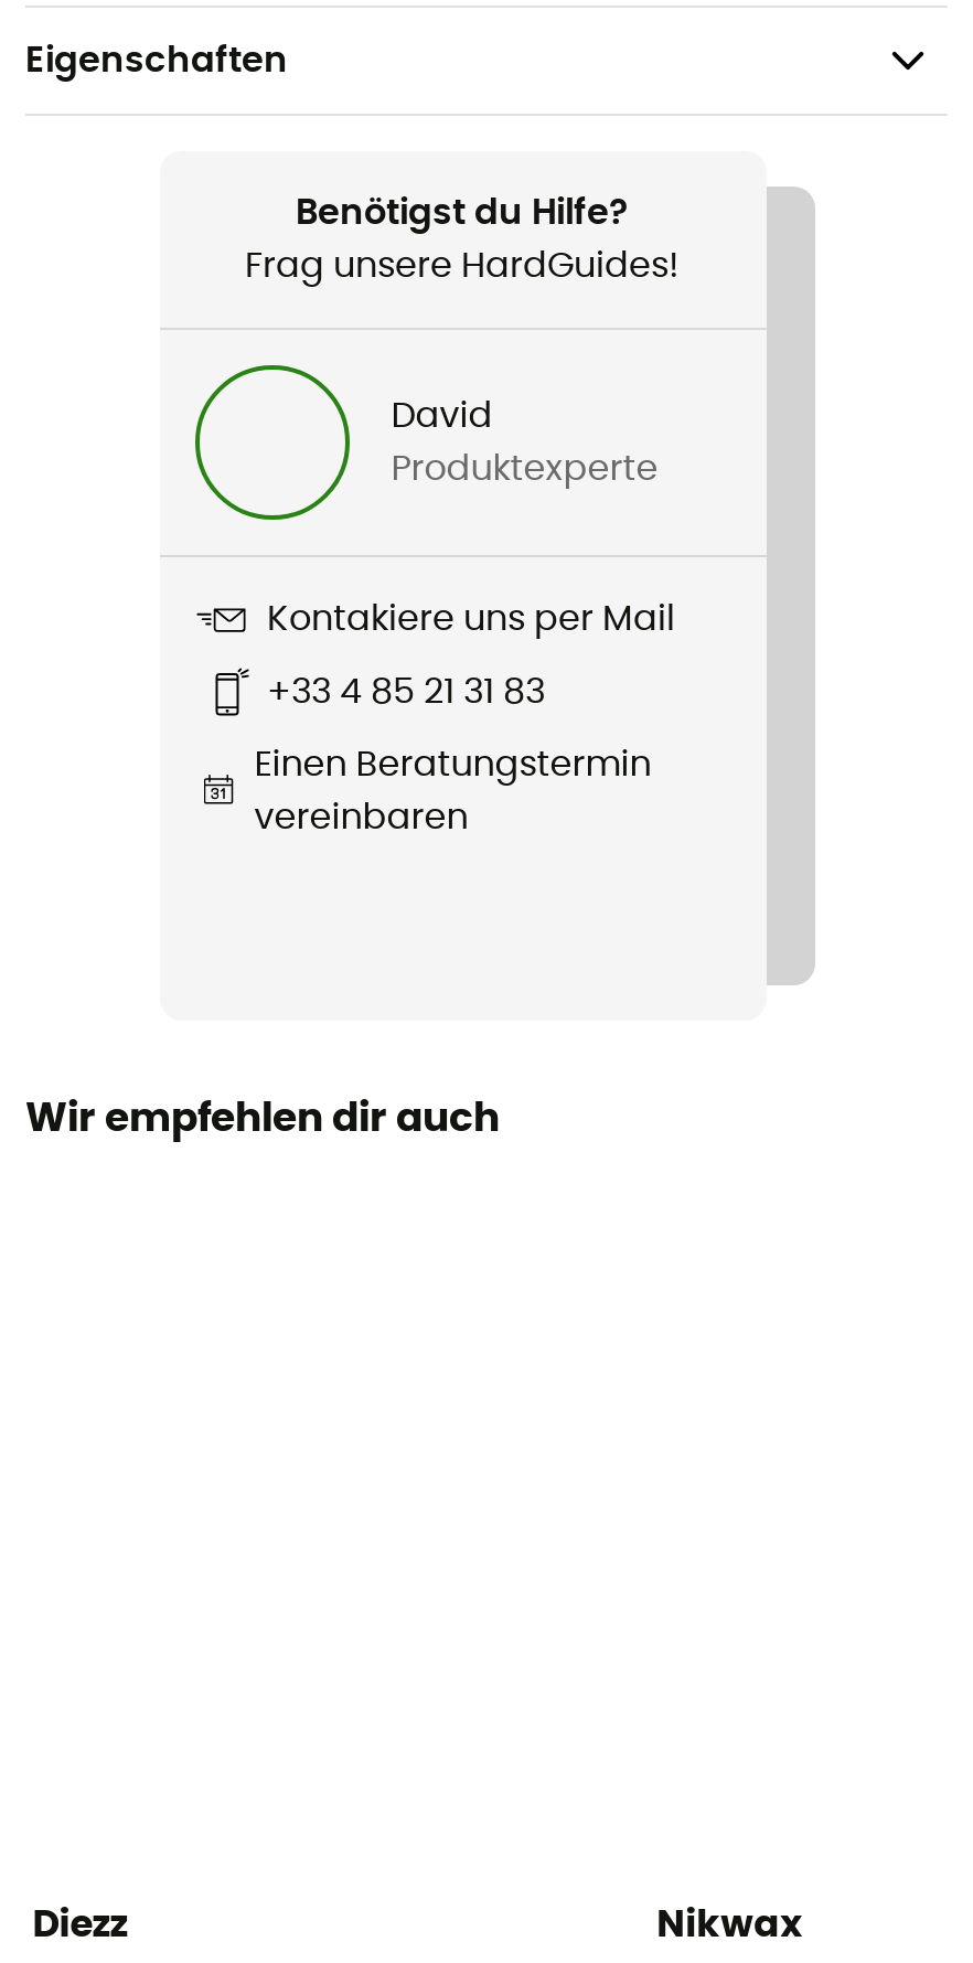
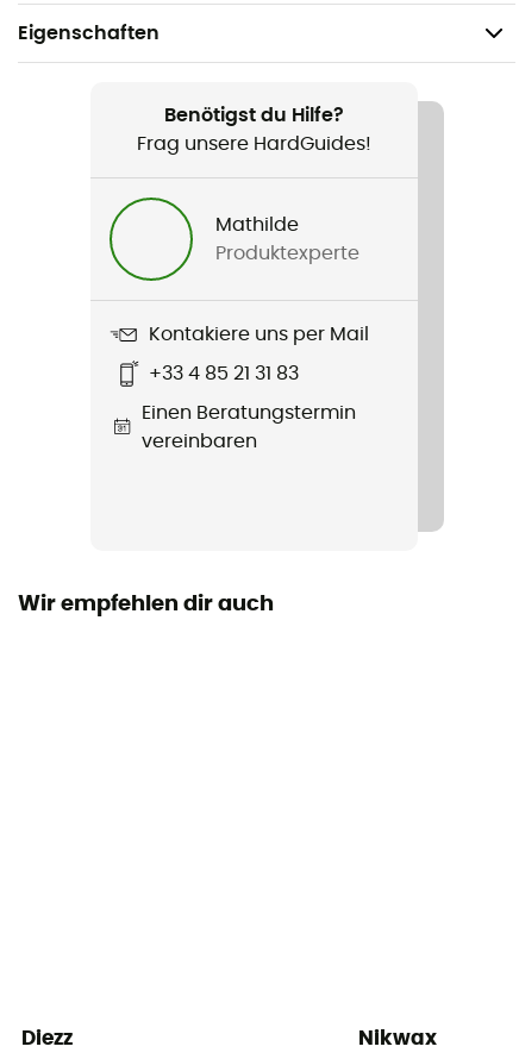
[391,398,492,433] David -> [215,215,298,234] Mathilde

